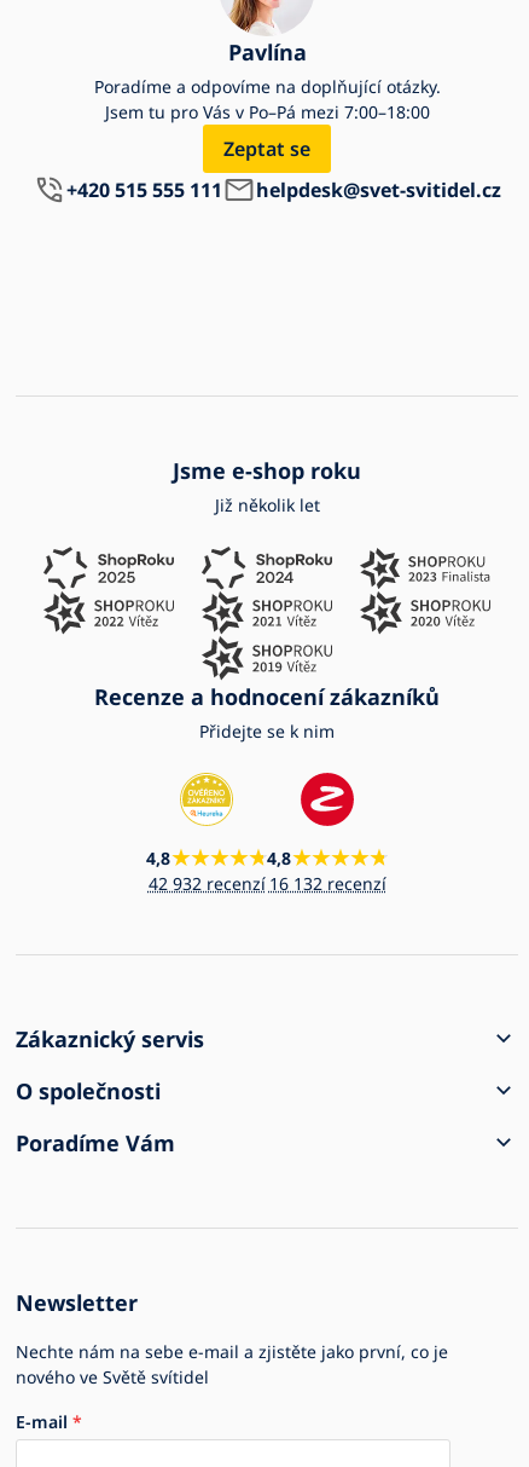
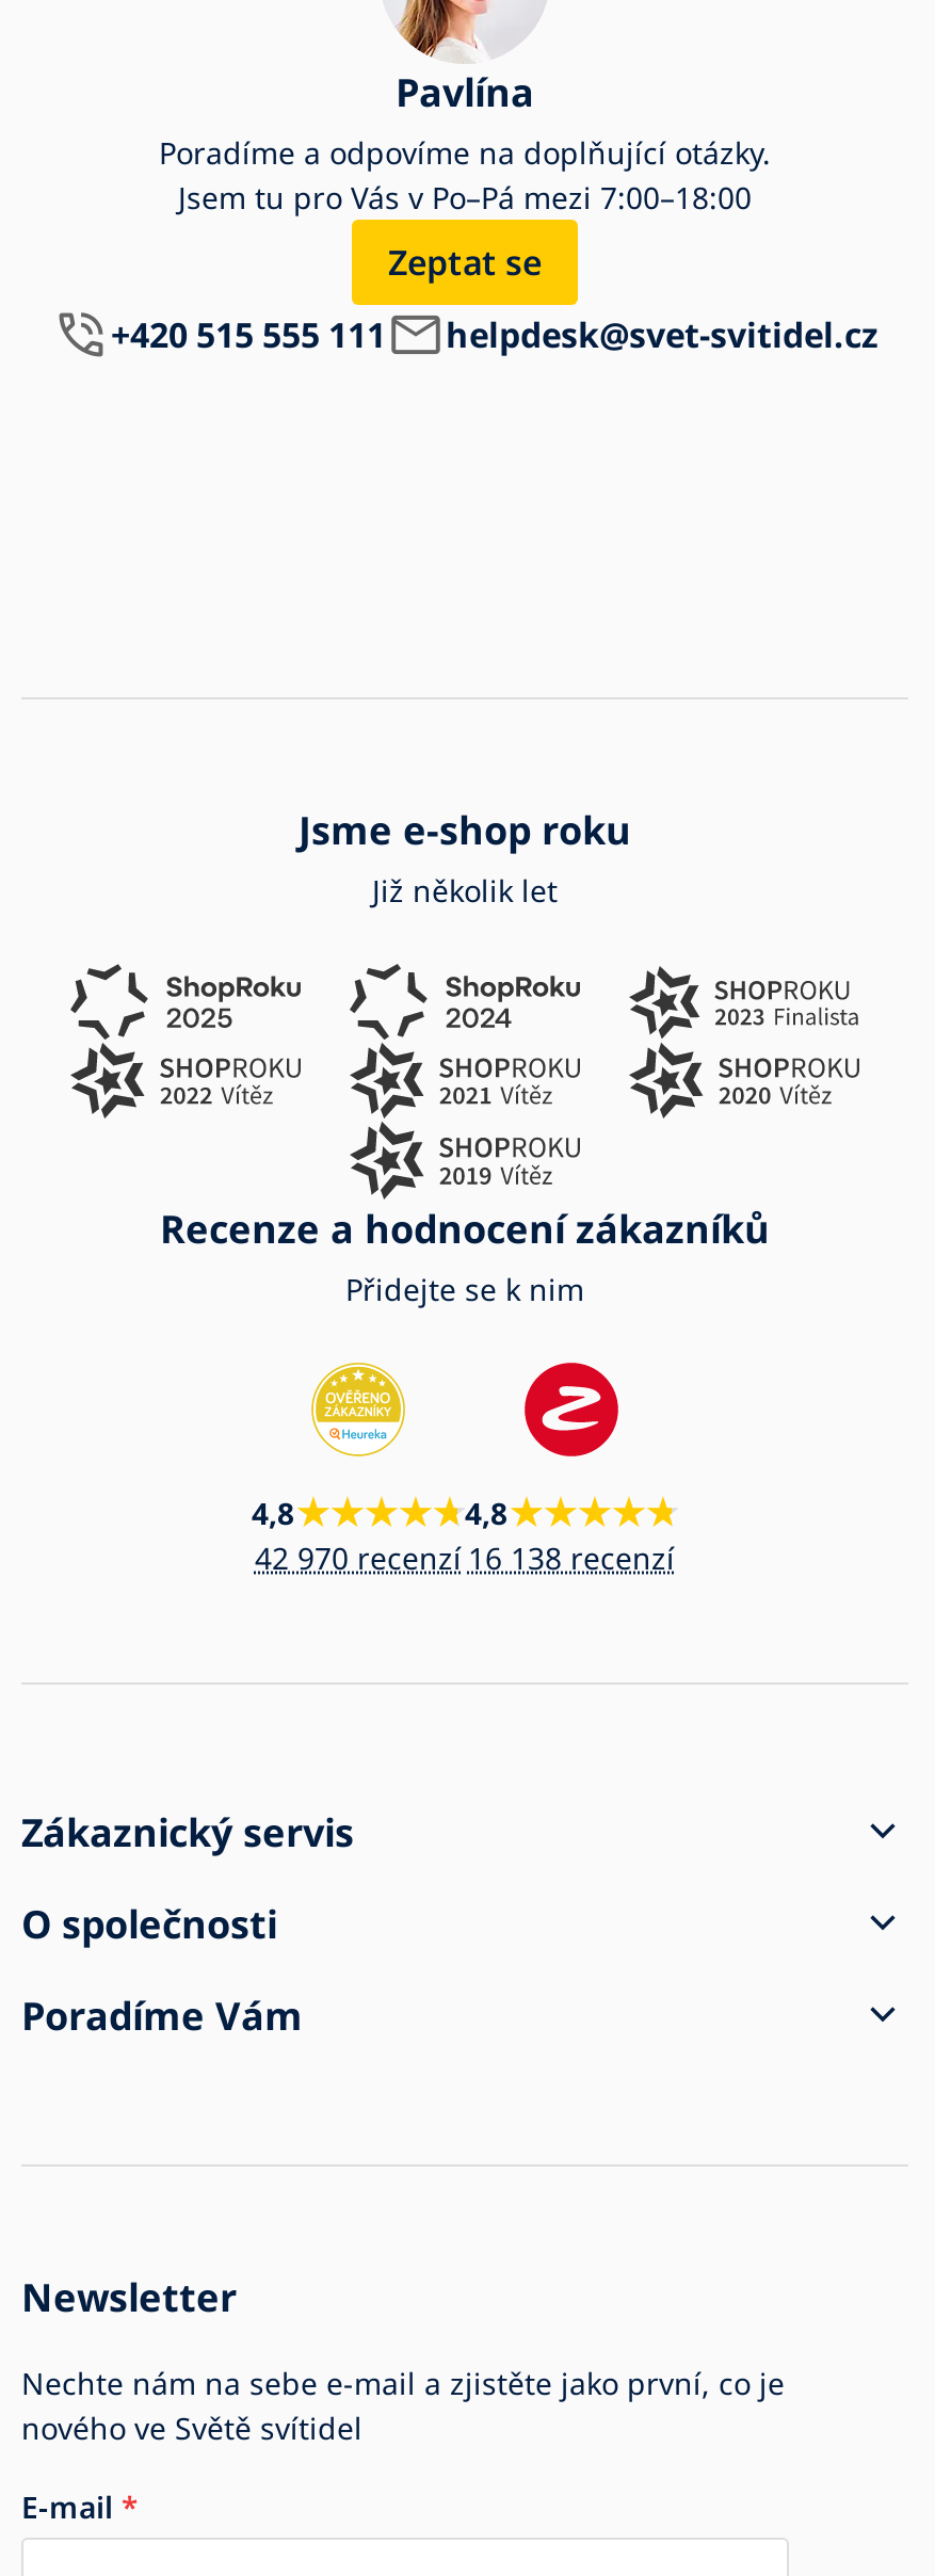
[148,872,265,895] 42 932 recenzí -> [255,1537,462,1577] 42 970 recenzí
[269,872,386,895] 16 132 recenzí -> [468,1537,675,1577] 16 138 recenzí

